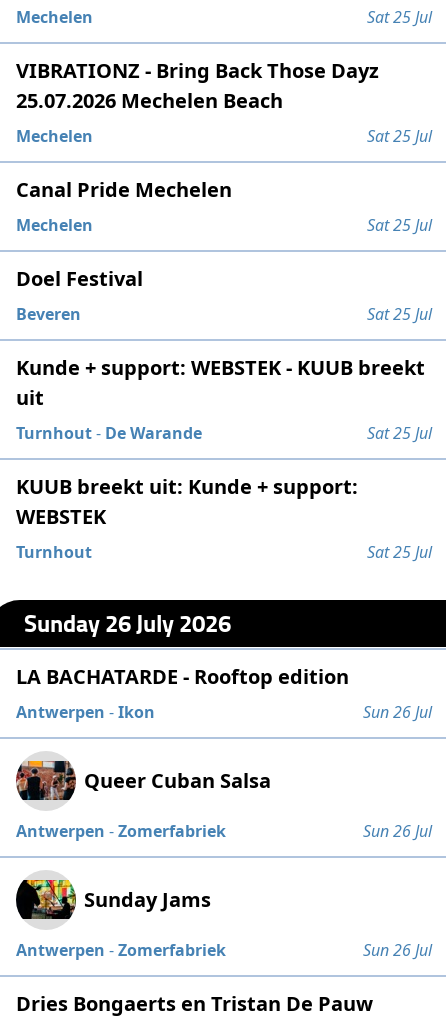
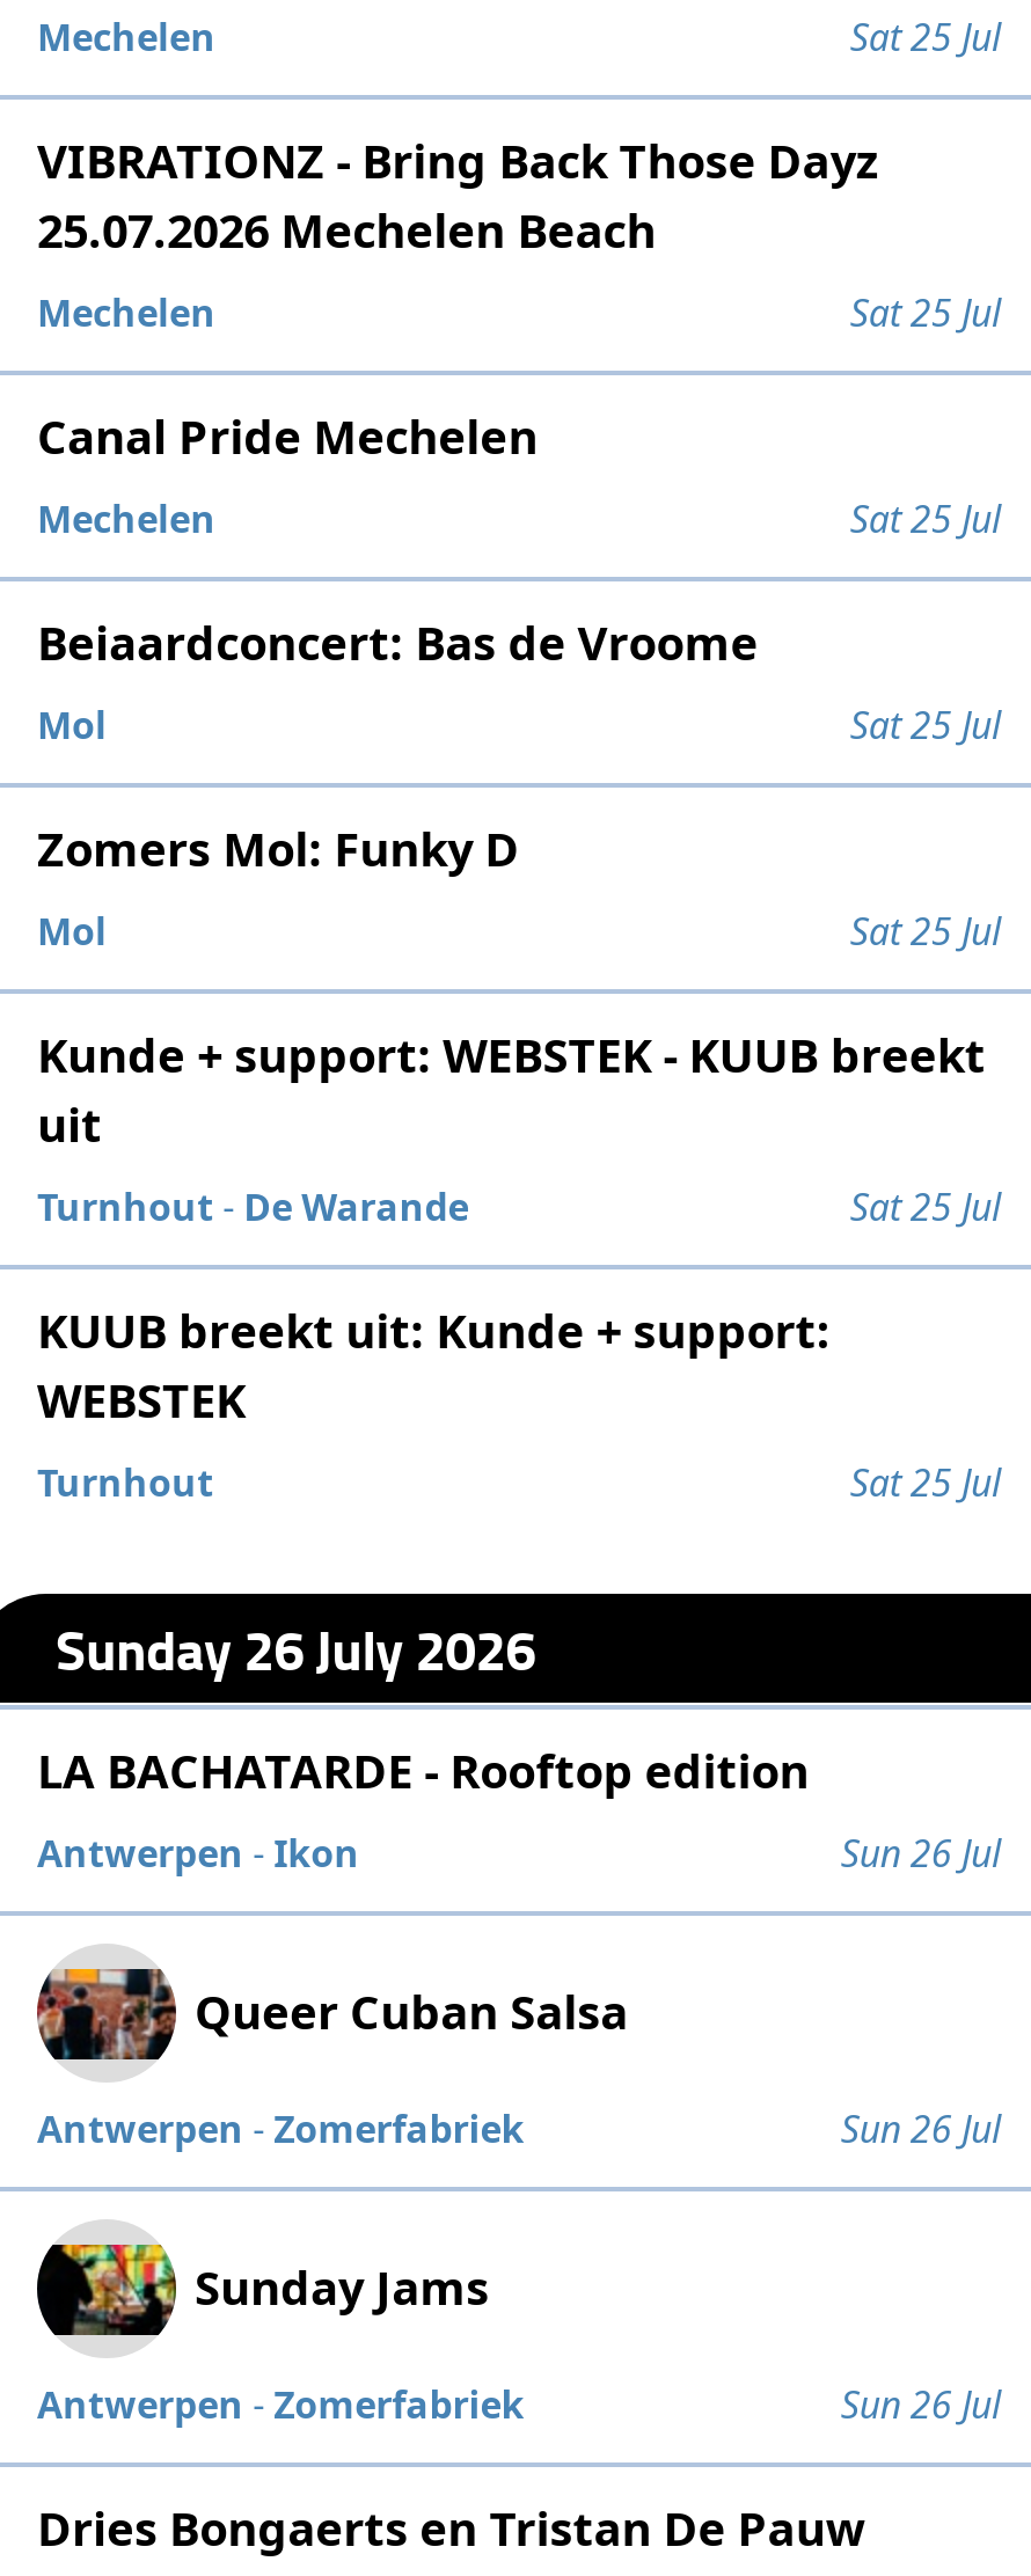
[16,265,143,325] Doel Festival | Beveren -> [37,612,1001,957] Beiaardconcert: Bas de Vroome | Mol | Sat 25 Jul | Zomers Mol: Funky D | Mol

